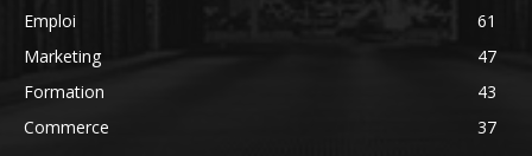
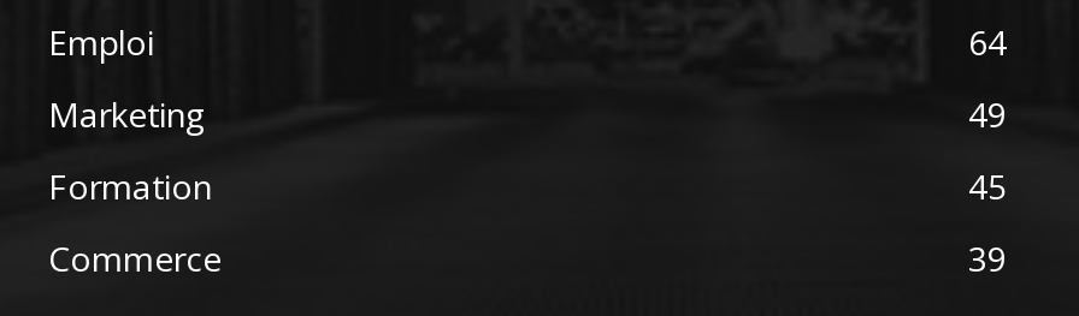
[477,9,496,32] 61 -> [968,19,1007,64] 64
[477,45,496,67] 47 -> [968,91,1007,136] 49
[477,80,496,102] 43 -> [968,163,1007,208] 45
[477,115,496,138] 37 -> [968,235,1007,280] 39

